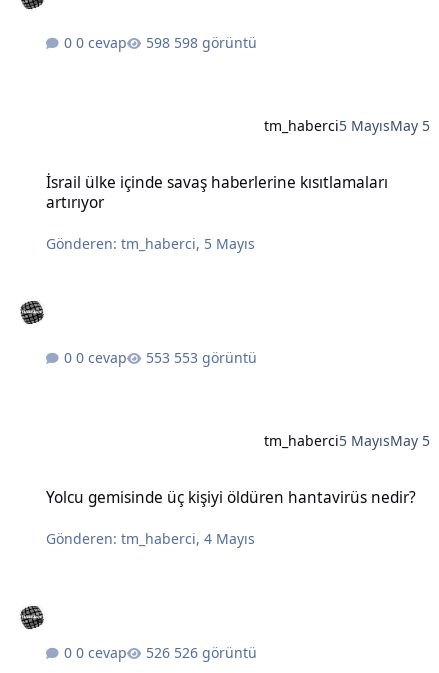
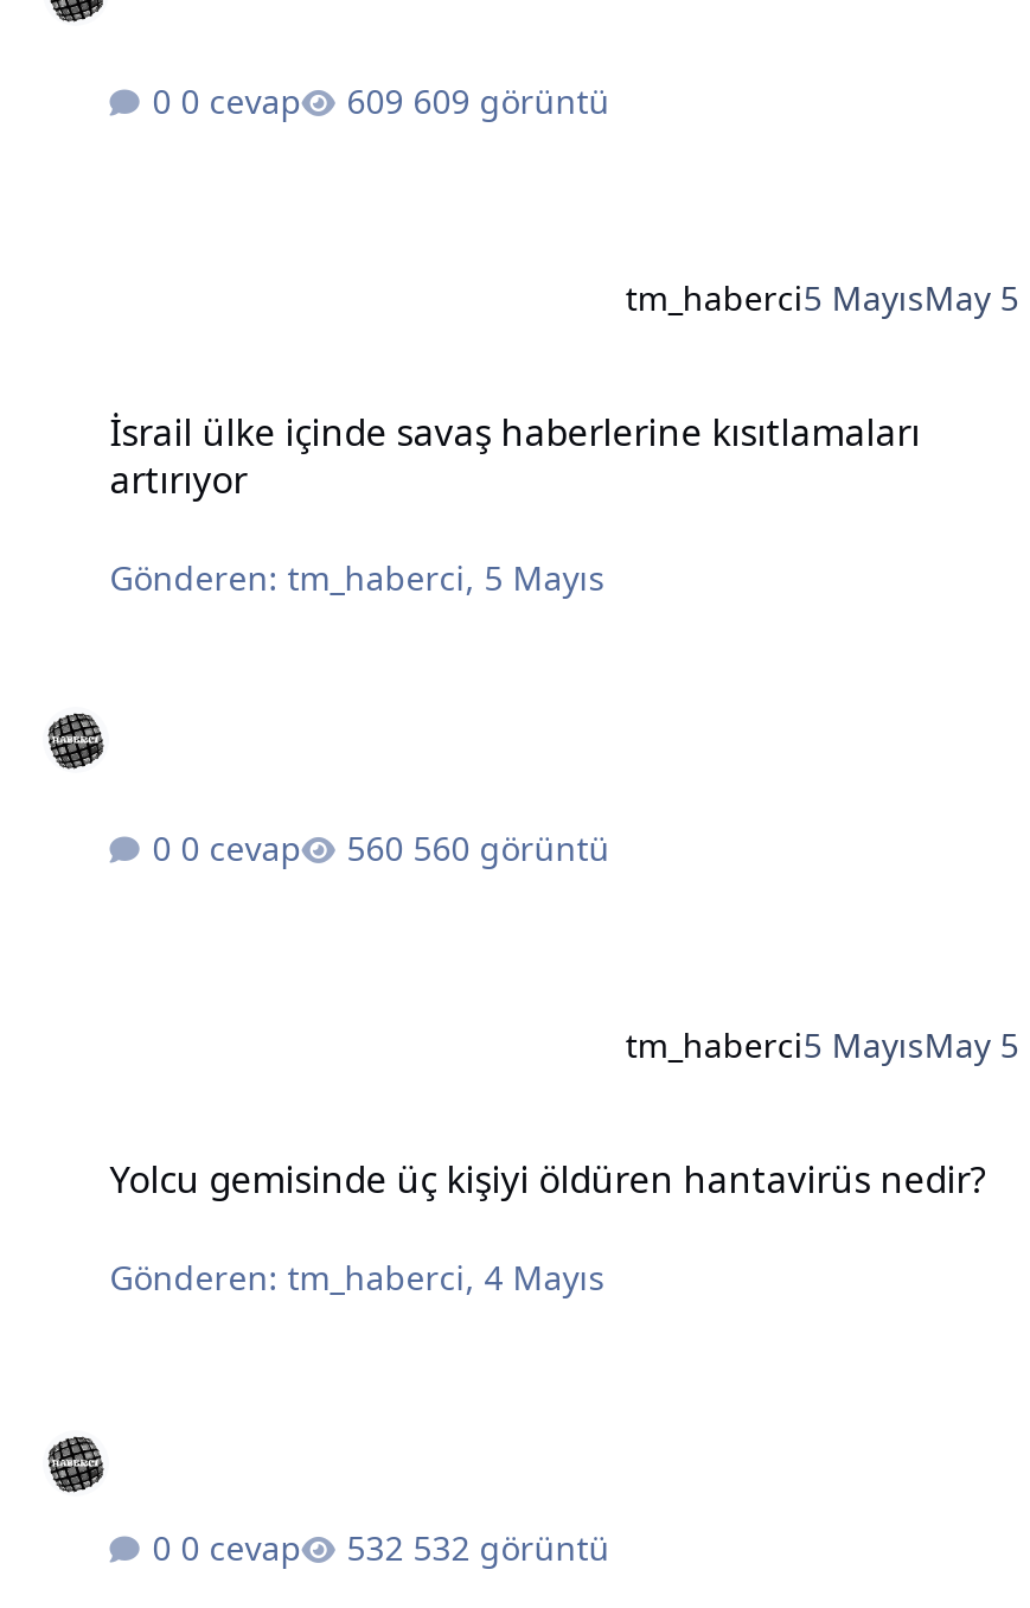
[174,33,257,52] 598 görüntü -> [413,79,610,124] 609 görüntü
[174,348,257,367] 553 görüntü -> [413,826,610,871] 560 görüntü
[174,643,257,662] 526 görüntü -> [413,1525,610,1570] 532 görüntü

